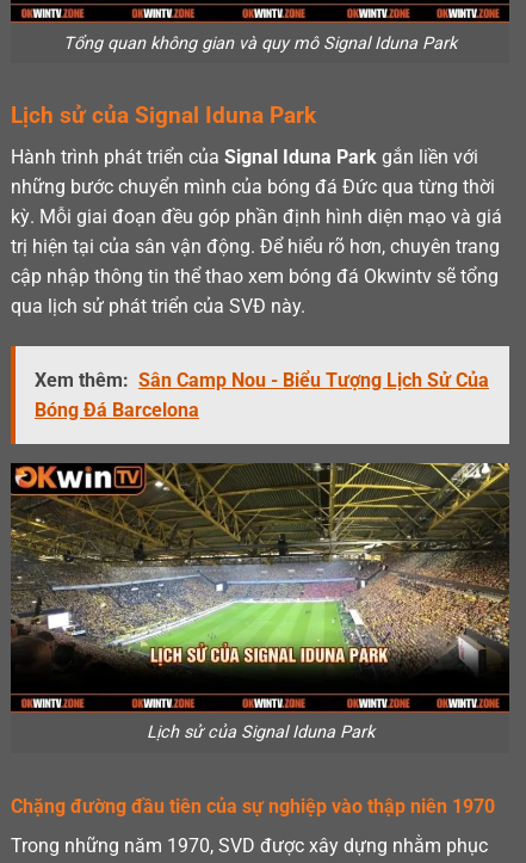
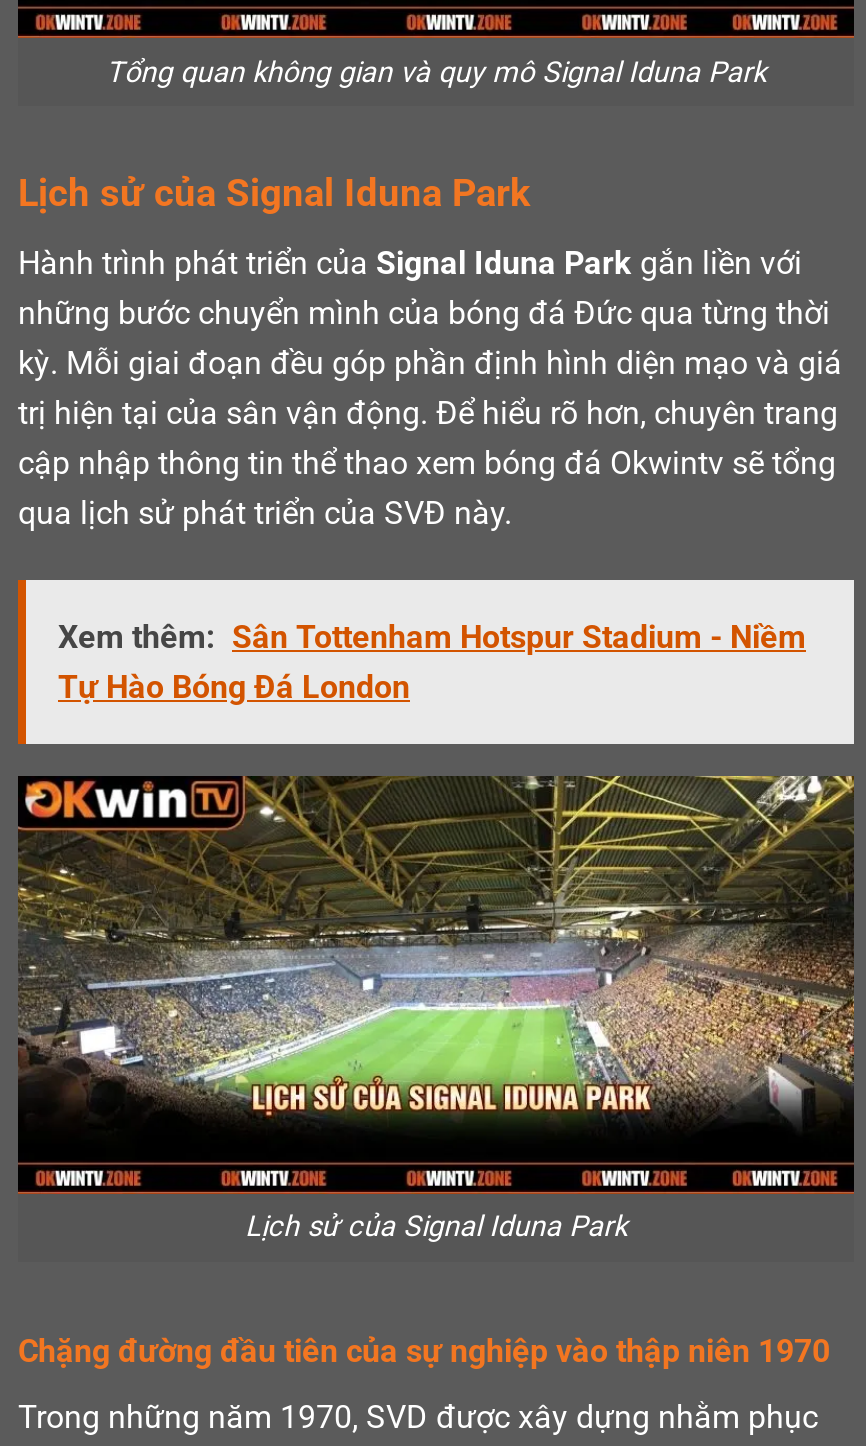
[35,368,489,421] Xem thêm: Sân Camp Nou - Biểu Tượng Lịch Sử Của | Bóng Đá Barcelona -> [58,617,806,705] Xem thêm: Sân Tottenham Hotspur Stadium - Niềm | Tự Hào Bóng Đá London

